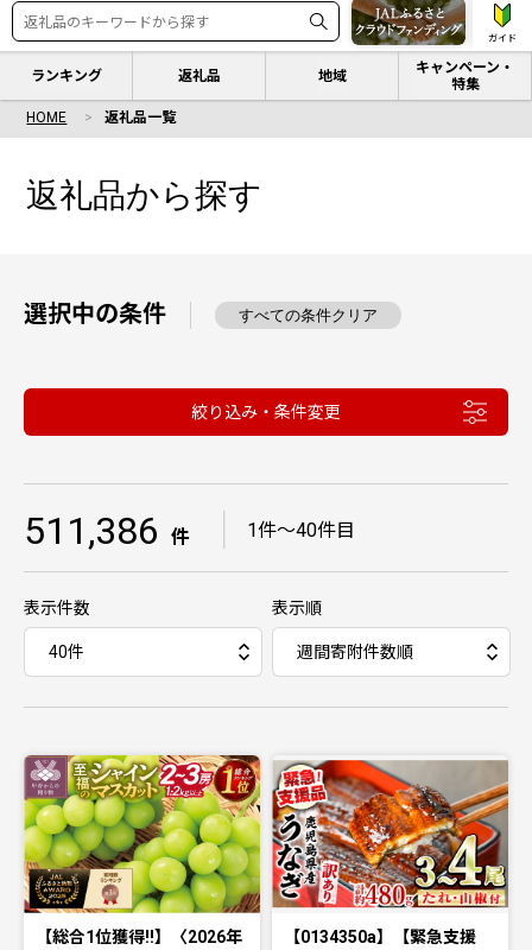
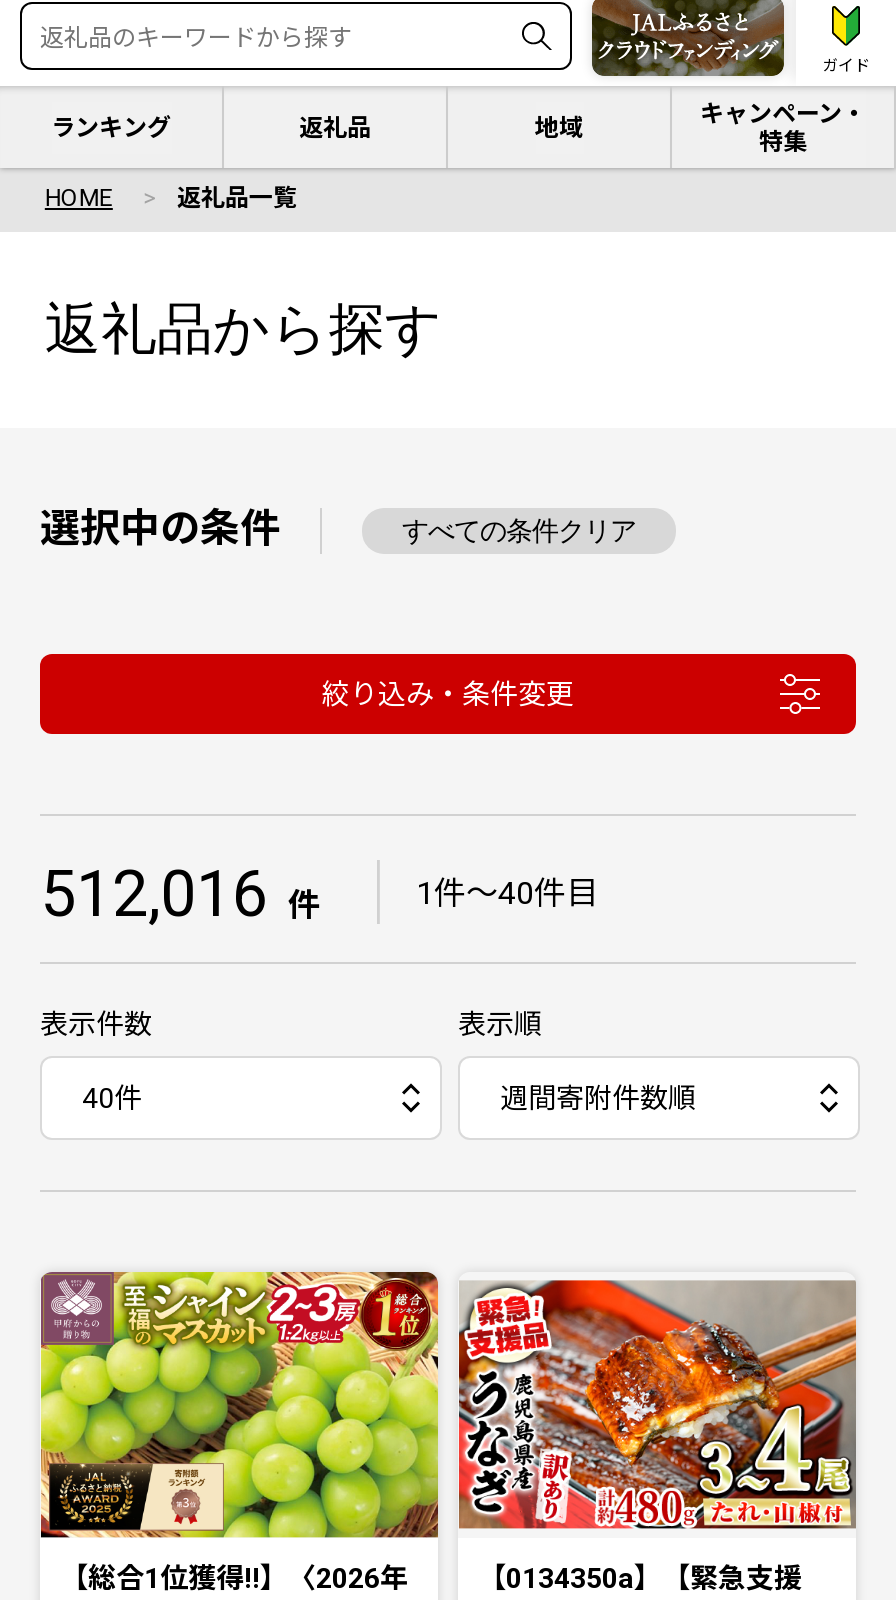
[24,508,355,553] 511,386 件 ｜ 1件〜40件目 -> [40,856,598,932] 512,016 件 ｜ 1件〜40件目

